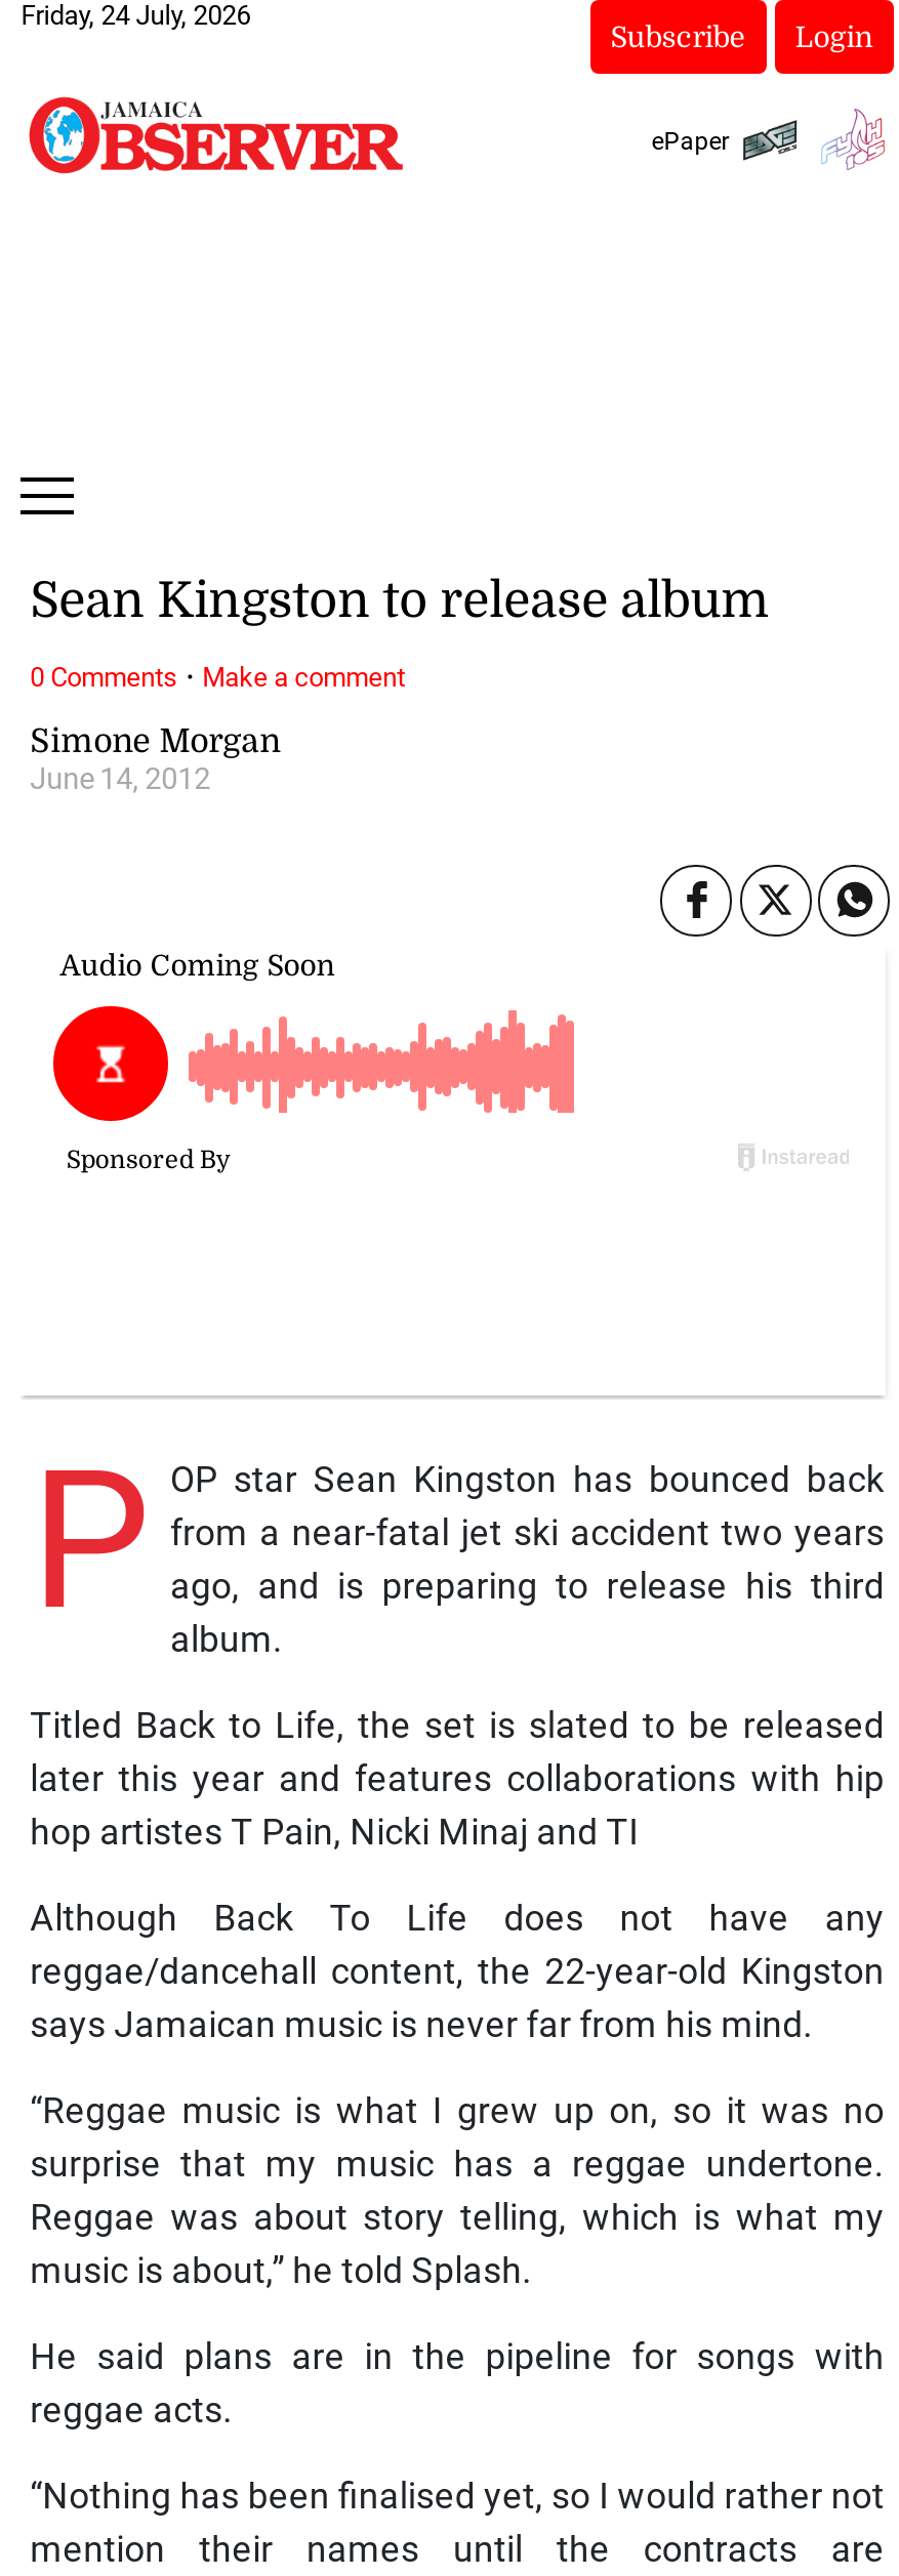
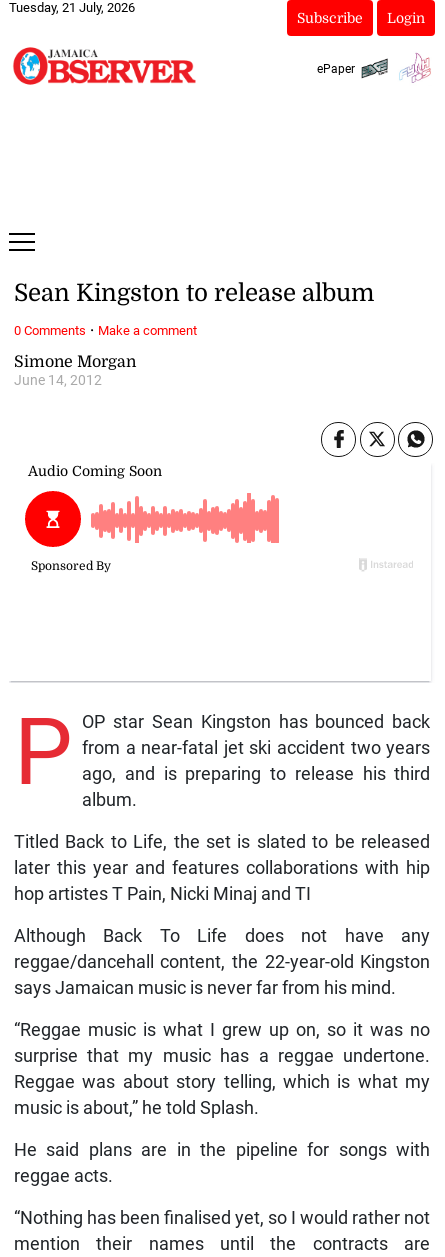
[21,0,251,31] Friday, 24 July, 2026 -> [9,0,135,15] Tuesday, 21 July, 2026

